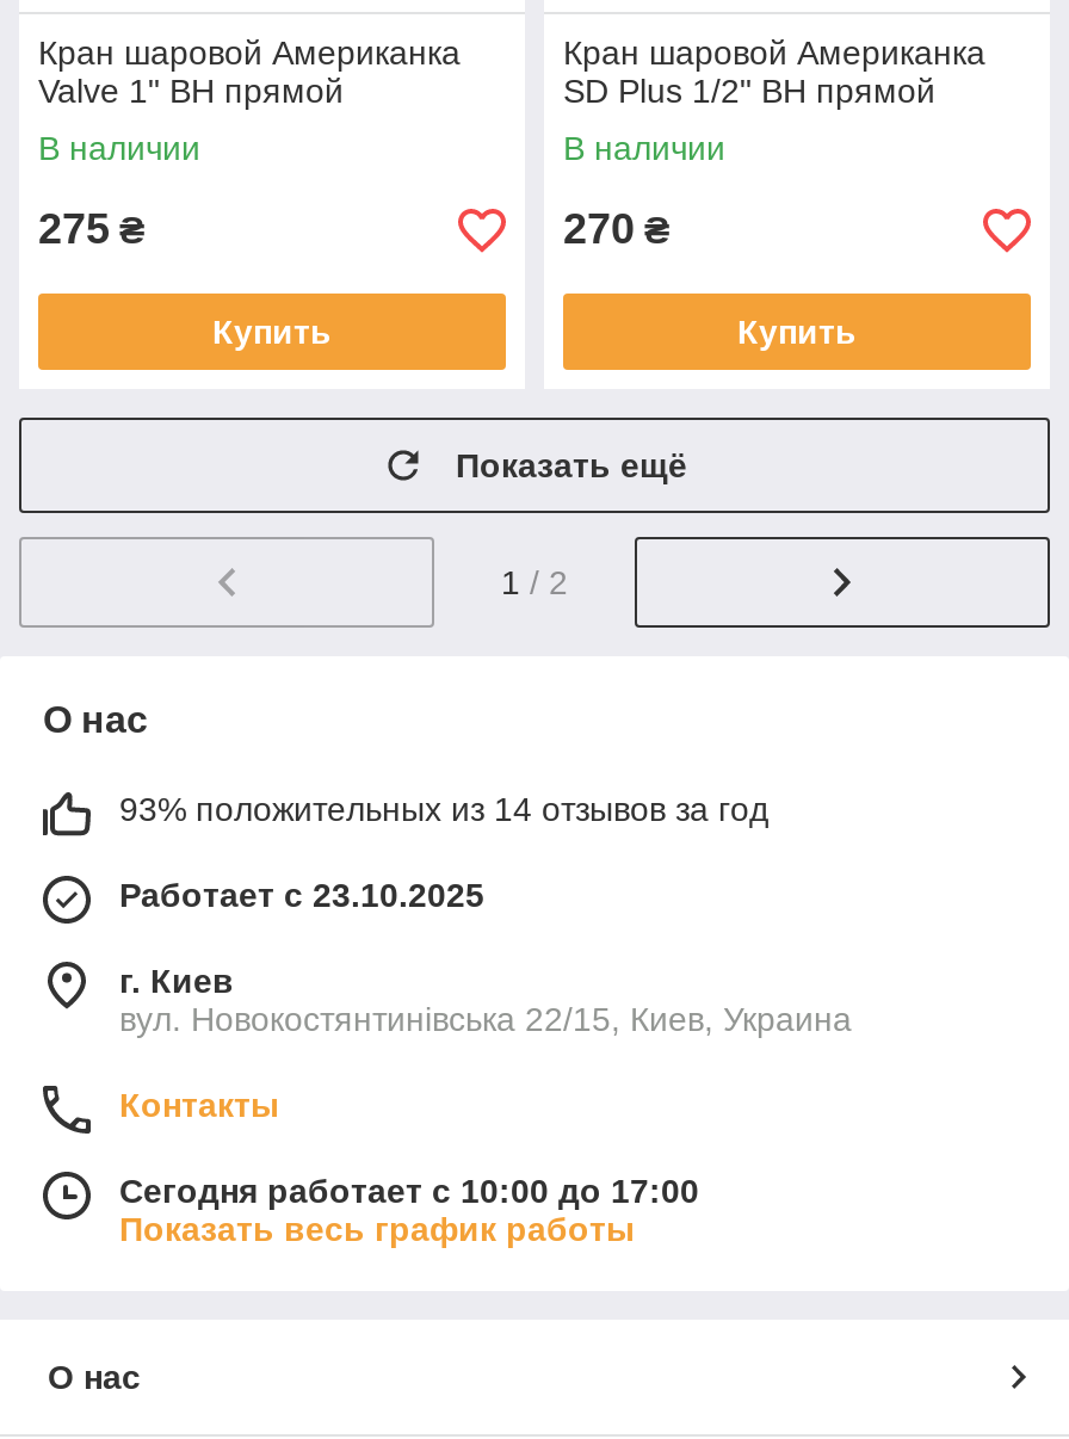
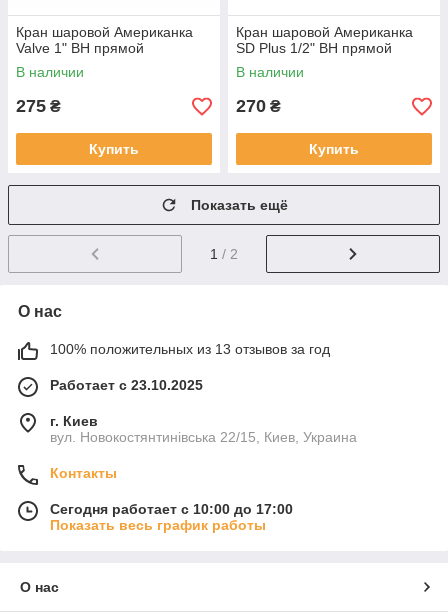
[119,790,768,828] 93% положительных из 14 отзывов за год -> [50,341,330,357] 100% положительных из 13 отзывов за год

